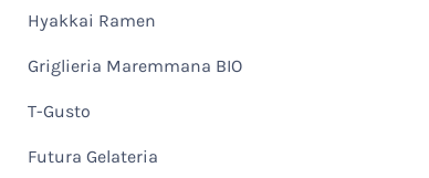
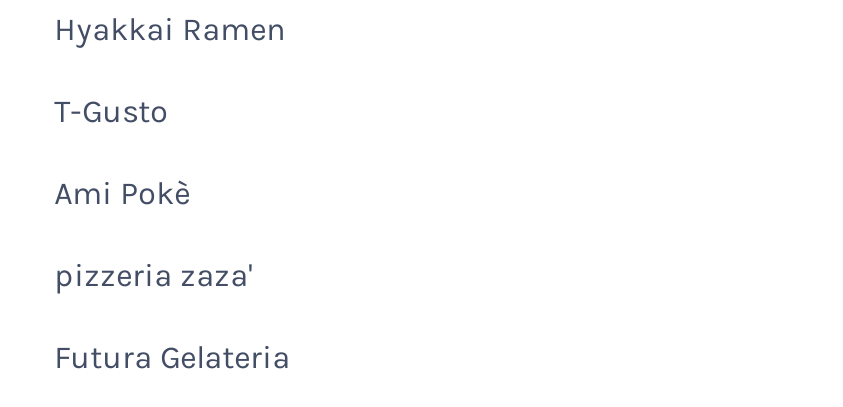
[27,56,242,77] Griglieria Maremmana BIO -> none
moved [27,101,90,122] -> [54,93,168,131]: T-Gusto
none -> [54,175,252,295] Ami Pokè | pizzeria zaza'

